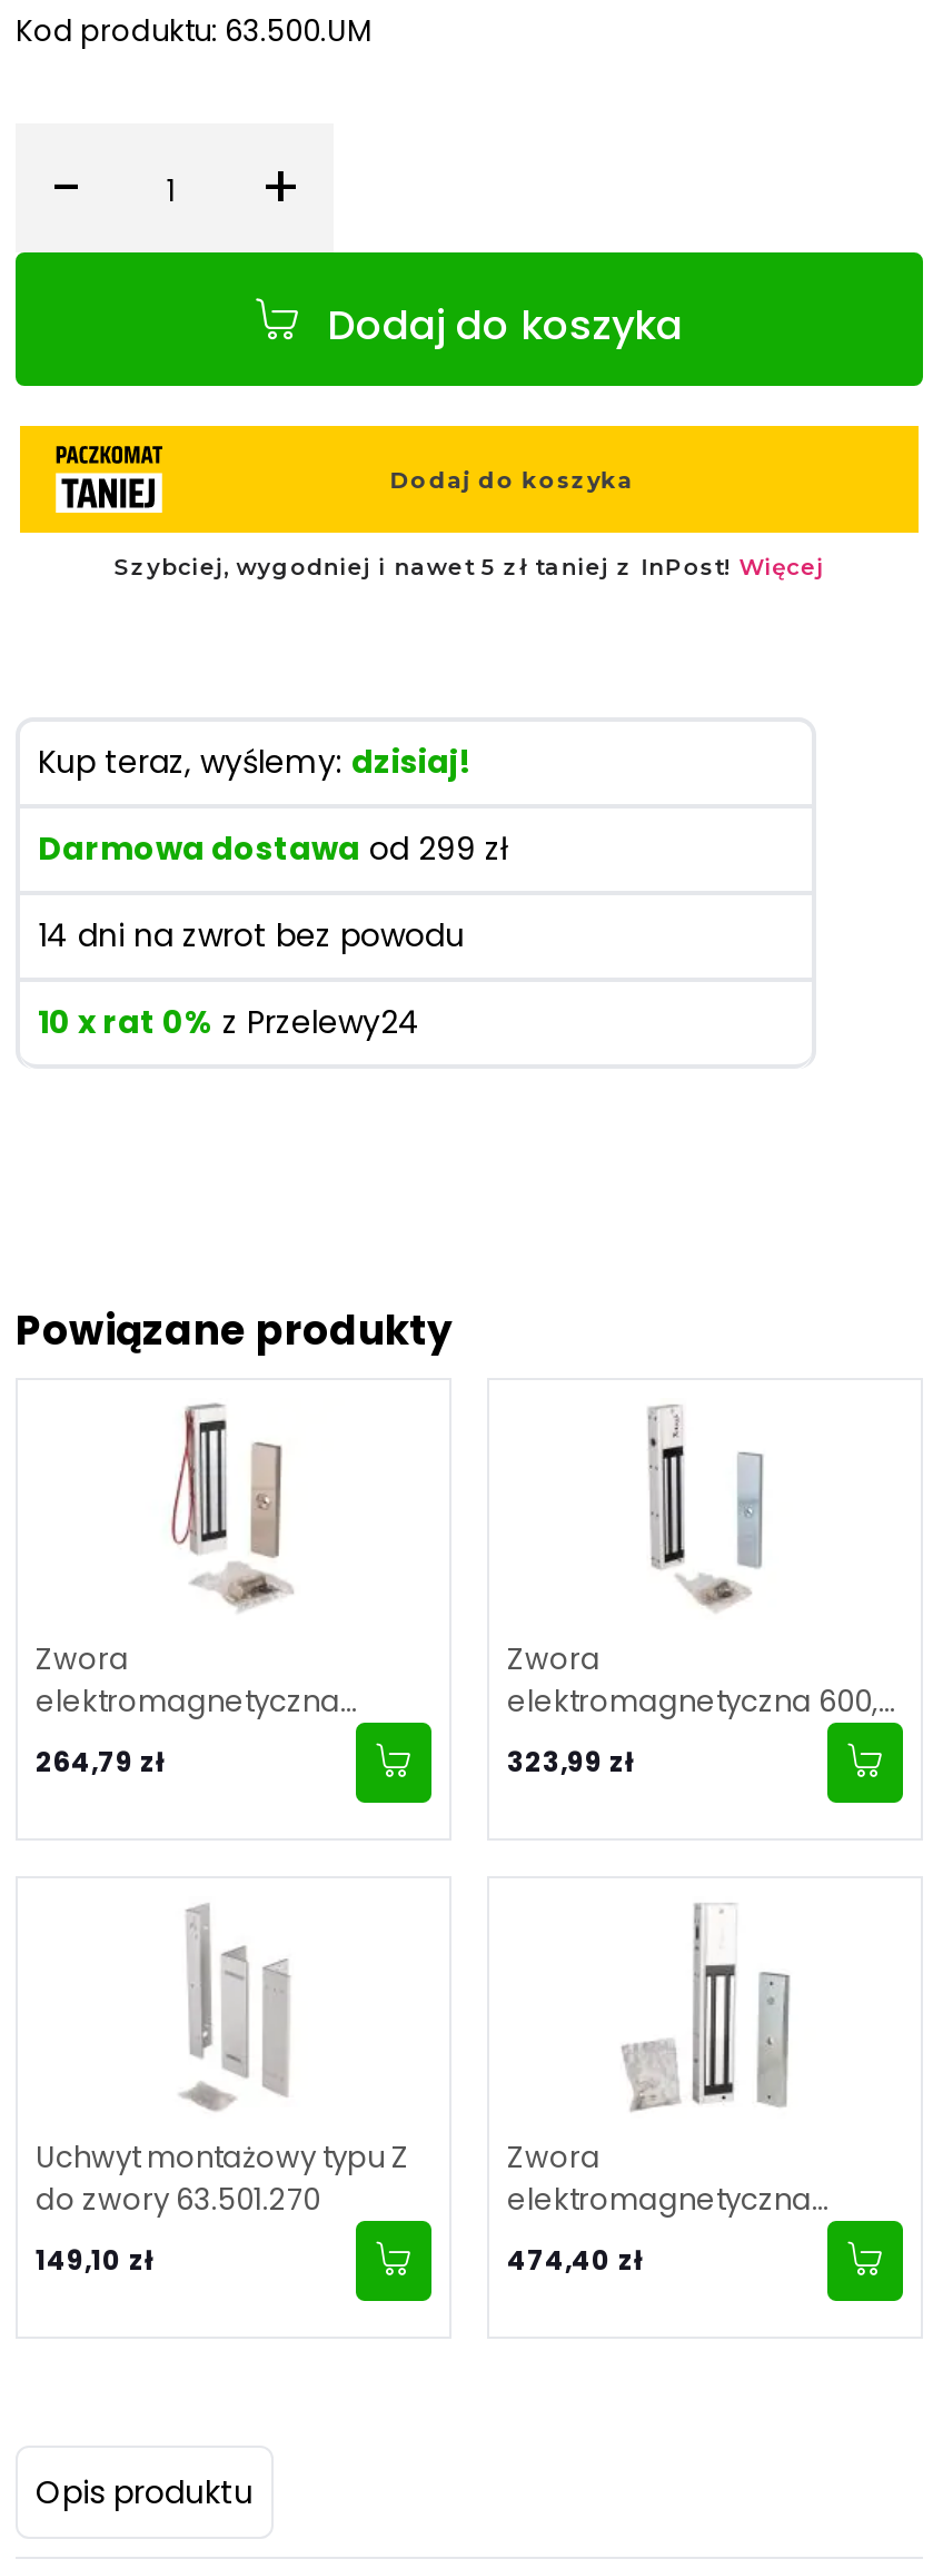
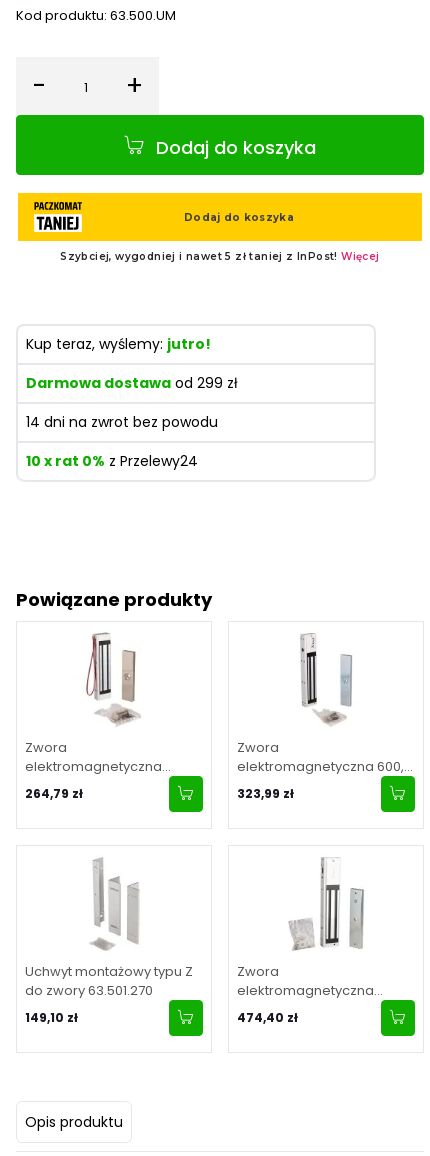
[38,740,472,784] Kup teraz, wyślemy: dzisiaj! -> [26,334,211,354] Kup teraz, wyślemy: jutro!

